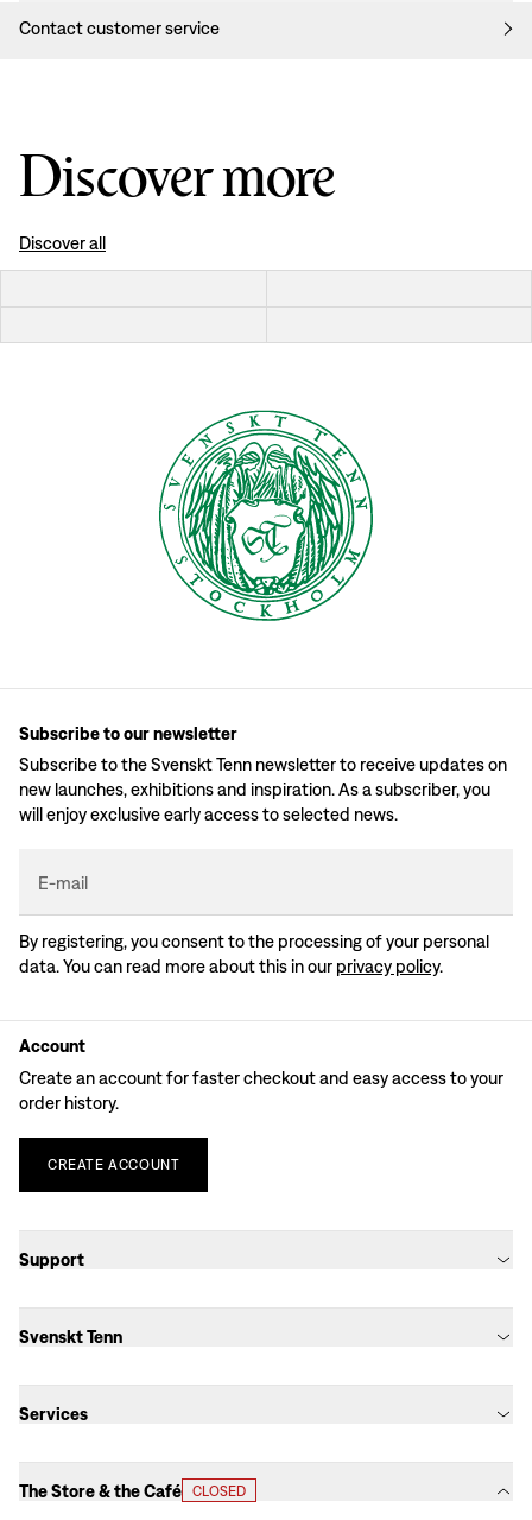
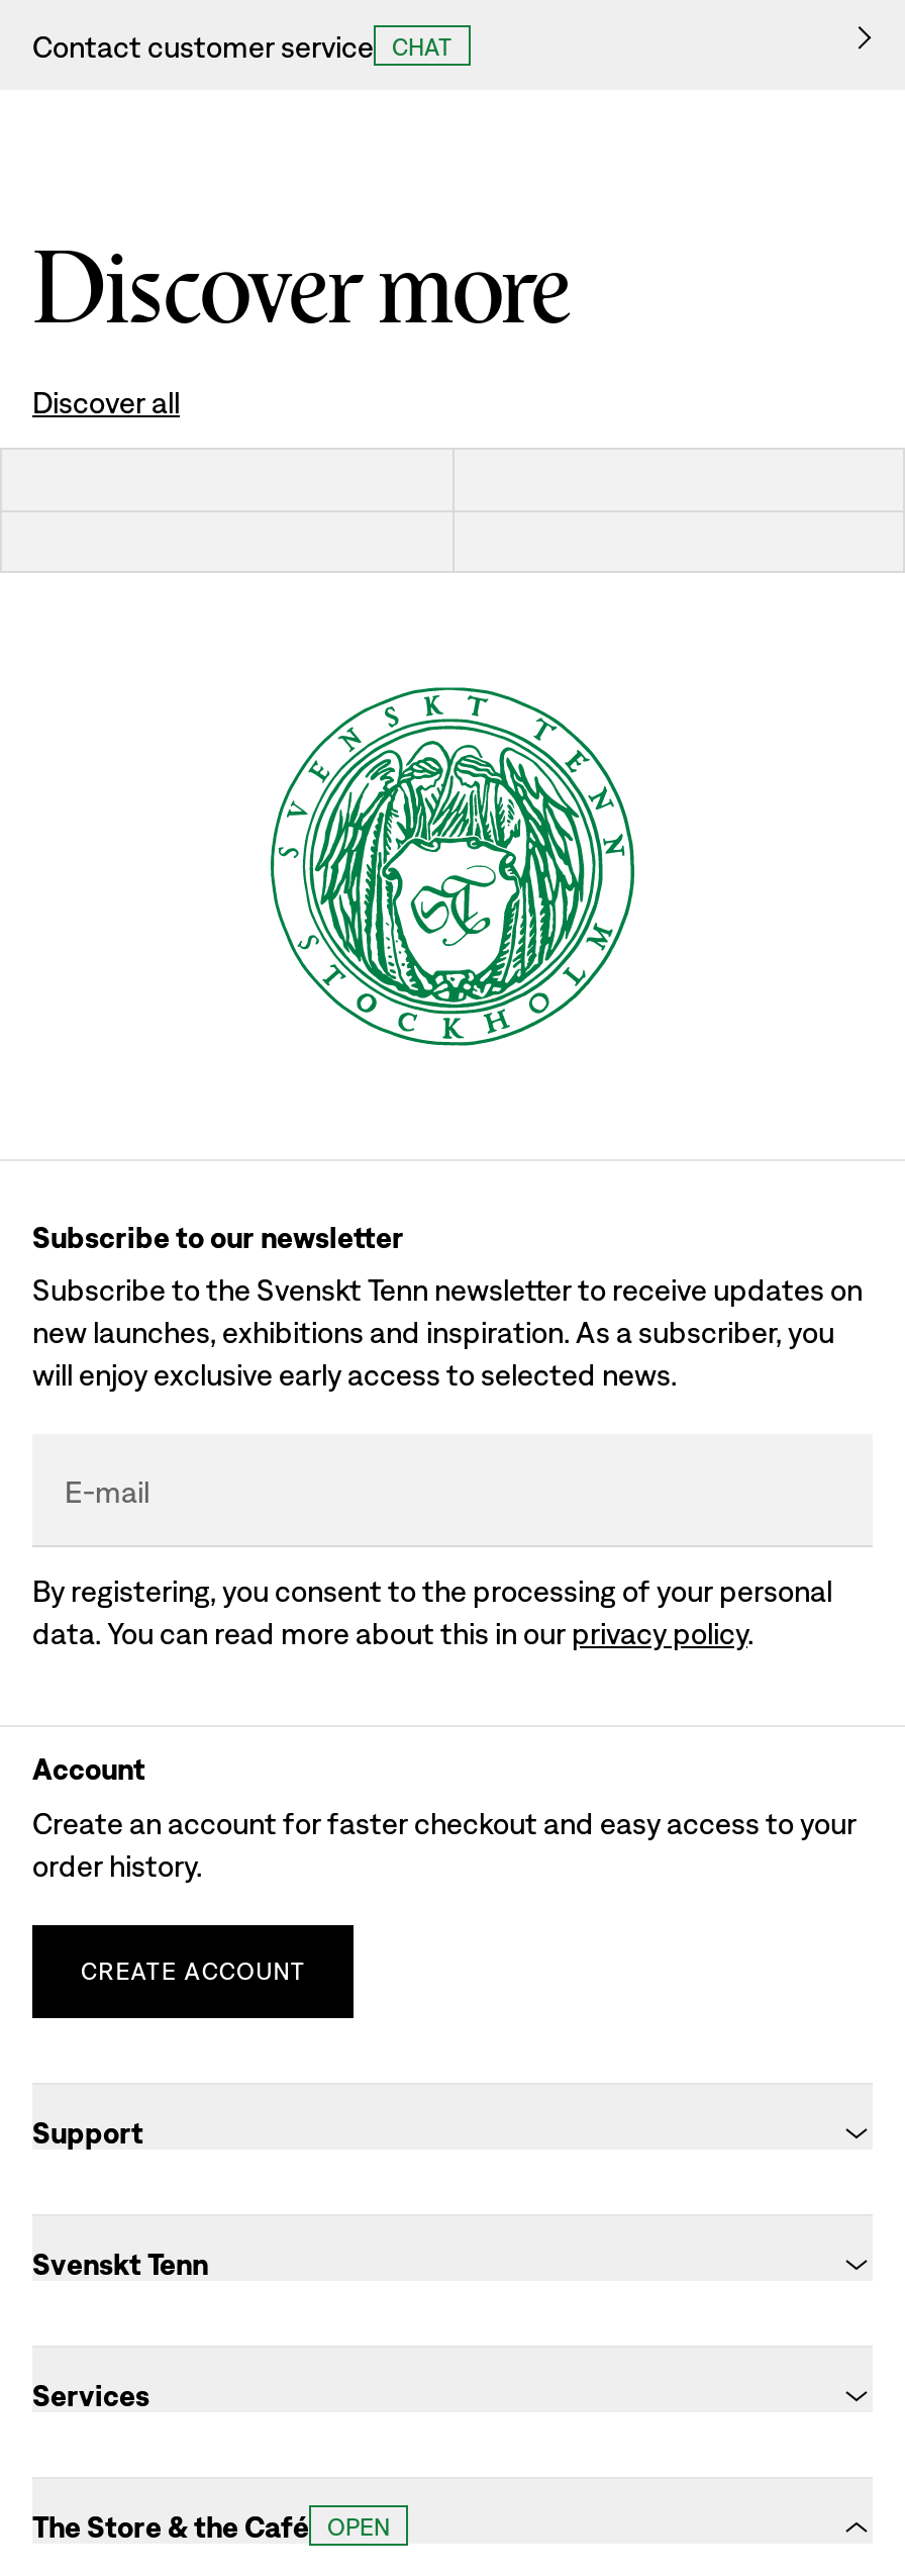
none -> [392,33,452,61] CHAT
[192,1483,246,1500] CLOSED -> [327,2513,390,2542] OPEN

